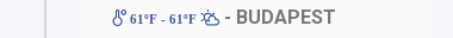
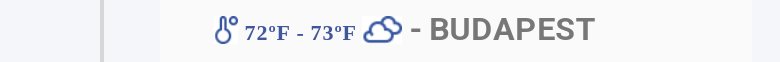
[127,5,337,28] 61ºF - 61ºF - BUDAPEST -> [238,9,597,47] 72ºF - 73ºF - BUDAPEST

